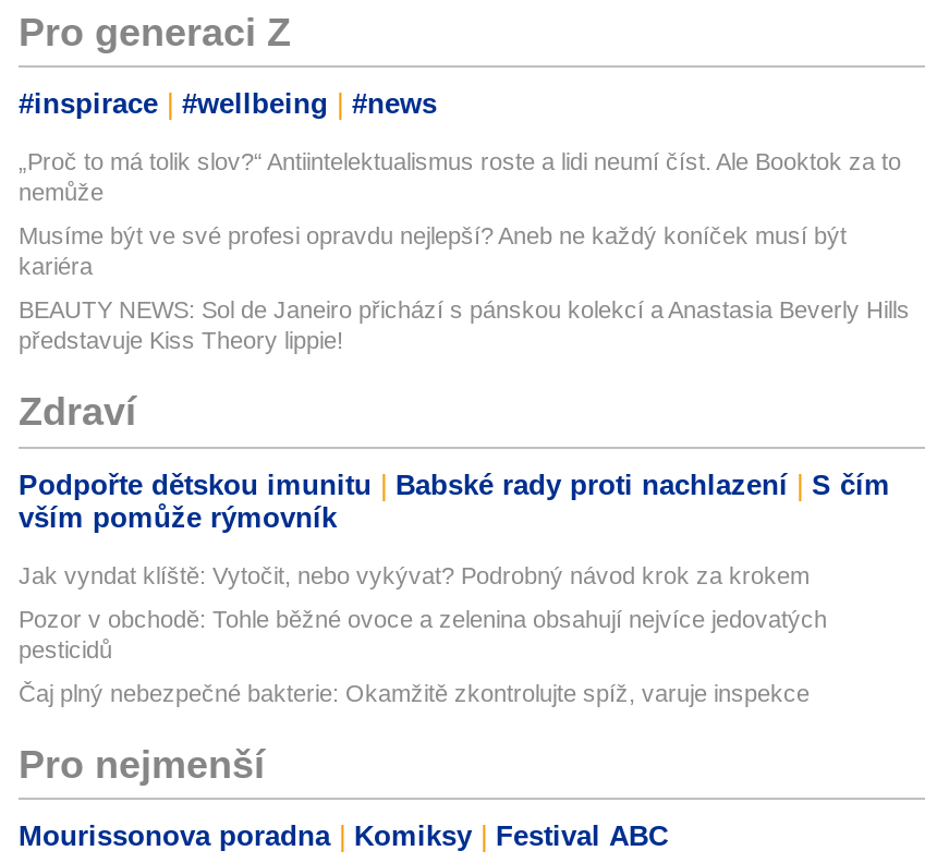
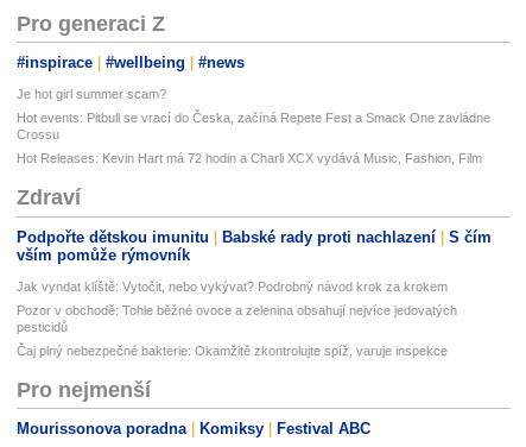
[19,149,901,206] „Proč to má tolik slov?“ Antiintelektualismus roste a lidi neumí číst. Ale Booktok za to | nemůže -> [17,87,166,102] Je hot girl summer scam?
[19,223,847,280] Musíme být ve své profesi opravdu nejlepší? Aneb ne každý koníček musí být | kariéra -> [17,111,490,142] Hot events: Pitbull se vrací do Česka, začíná Repete Fest a Smack One zavládne | Crossu
[19,297,910,354] BEAUTY NEWS: Sol de Janeiro přichází s pánskou kolekcí a Anastasia Beverly Hills | představuje Kiss Theory lippie! -> [17,151,482,166] Hot Releases: Kevin Hart má 72 hodin a Charli XCX vydává Music, Fashion, Film

